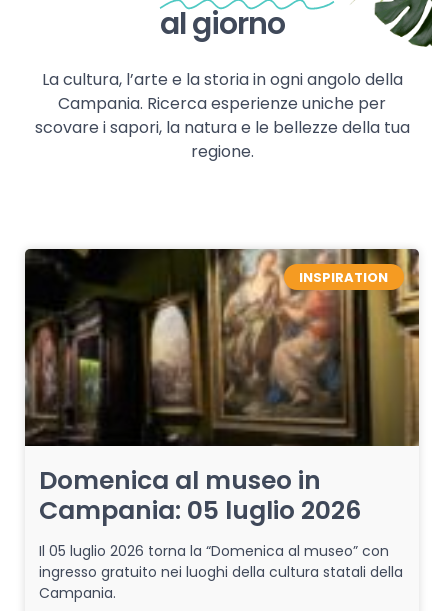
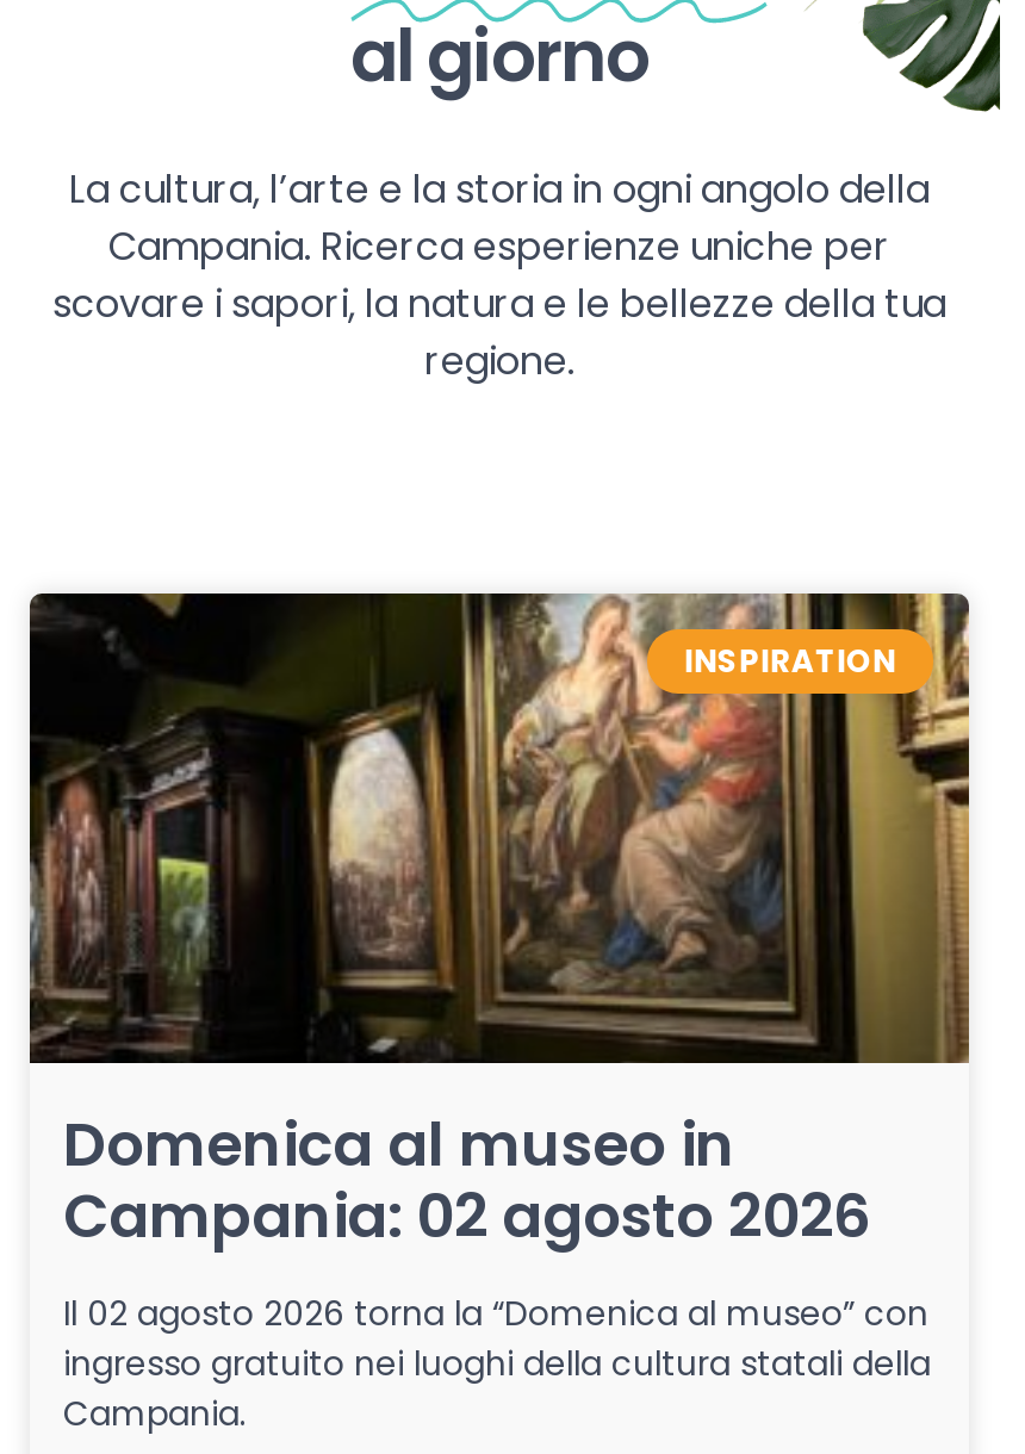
[39,493,361,528] Campania: 05 luglio 2026 -> [63,1175,871,1258] Campania: 02 agosto 2026
[39,541,389,561] Il 05 luglio 2026 torna la “Domenica al museo” con -> [63,1289,928,1337] Il 02 agosto 2026 torna la “Domenica al museo” con

